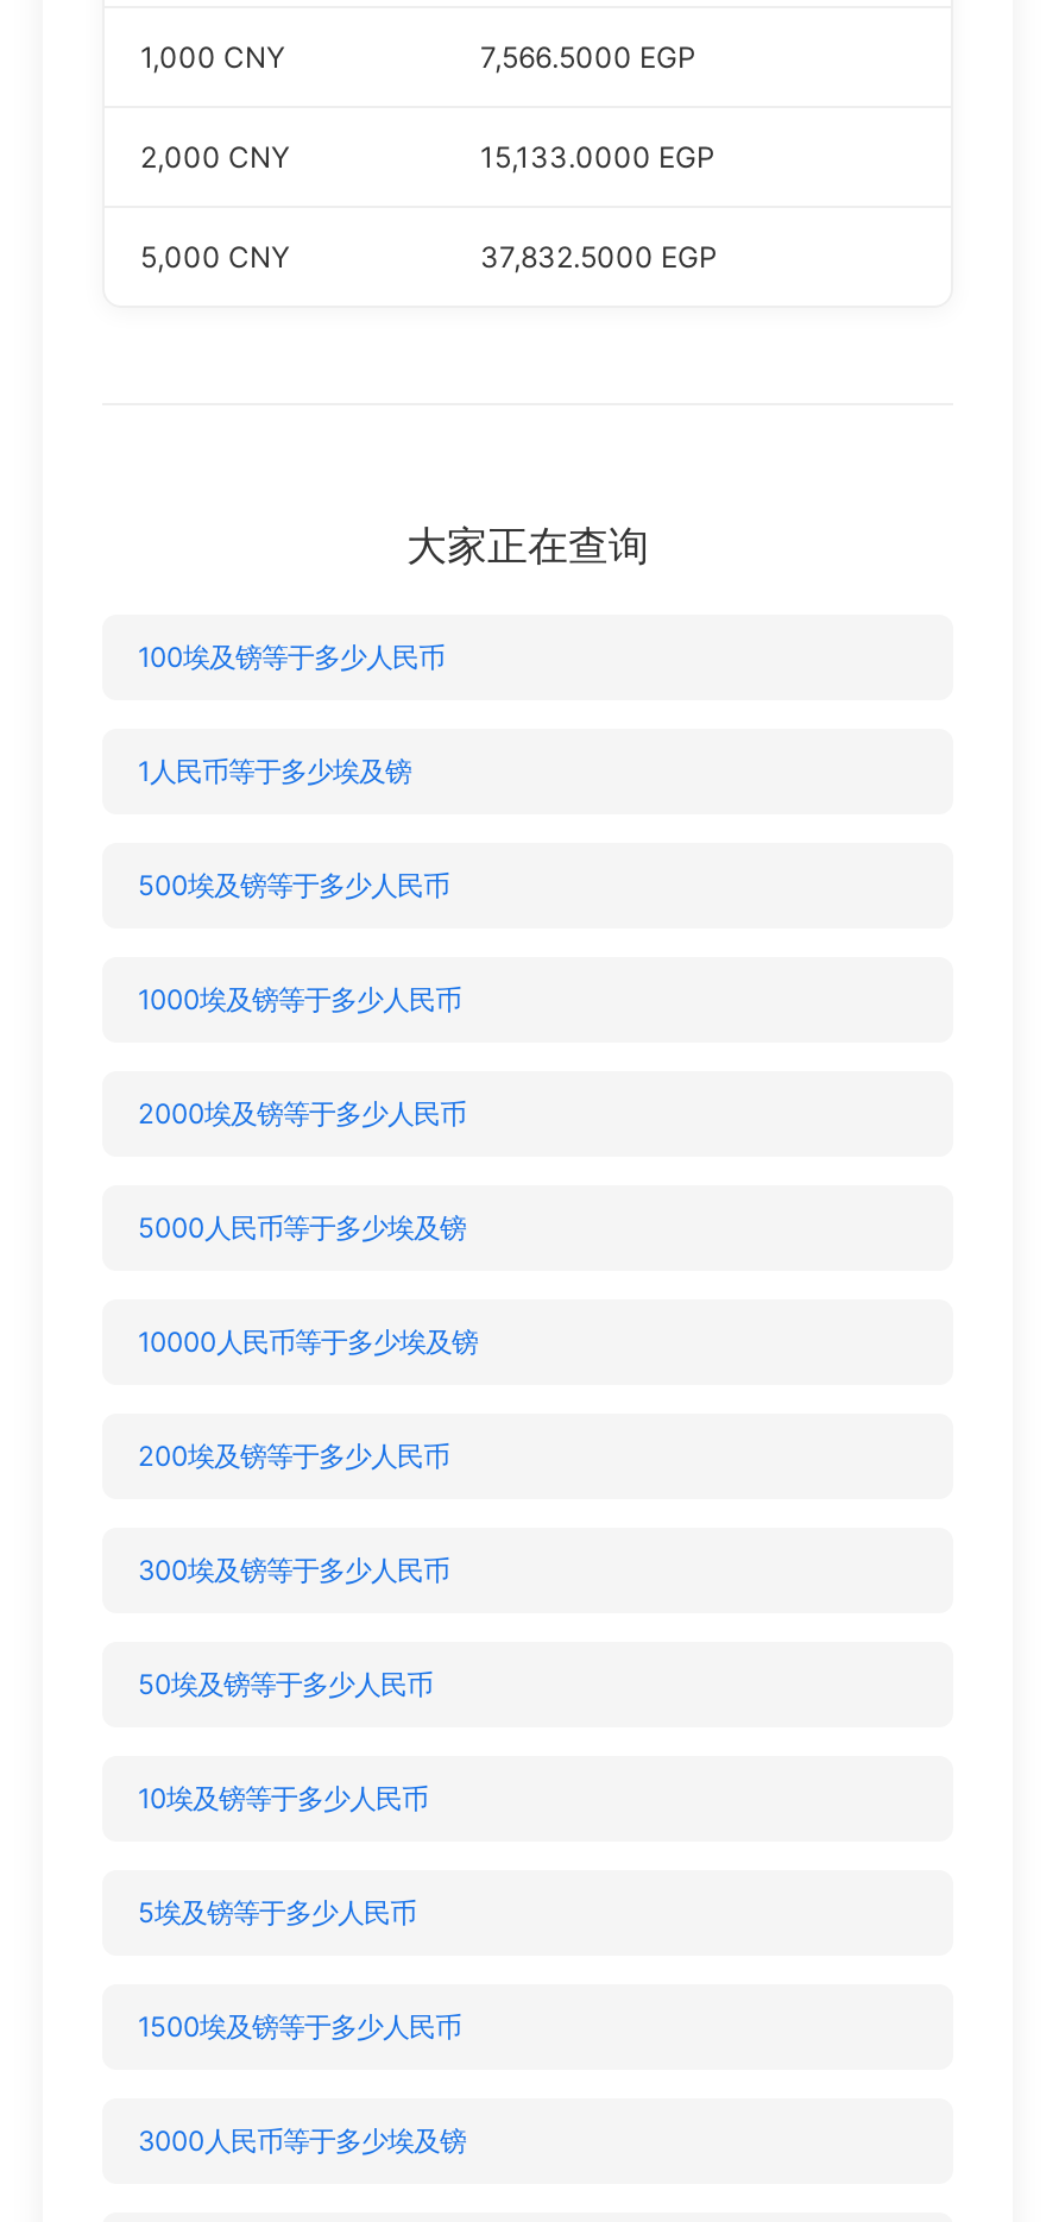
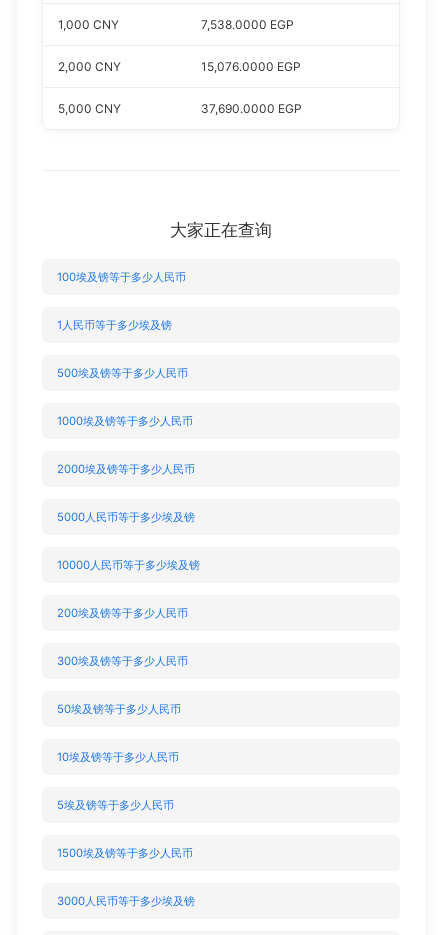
[480,39,696,75] 7,566.5000 EGP -> [201,17,294,32] 7,538.0000 EGP
[480,139,716,175] 15,133.0000 EGP -> [201,59,301,74] 15,076.0000 EGP
[480,239,718,275] 37,832.5000 EGP -> [201,101,302,116] 37,690.0000 EGP

